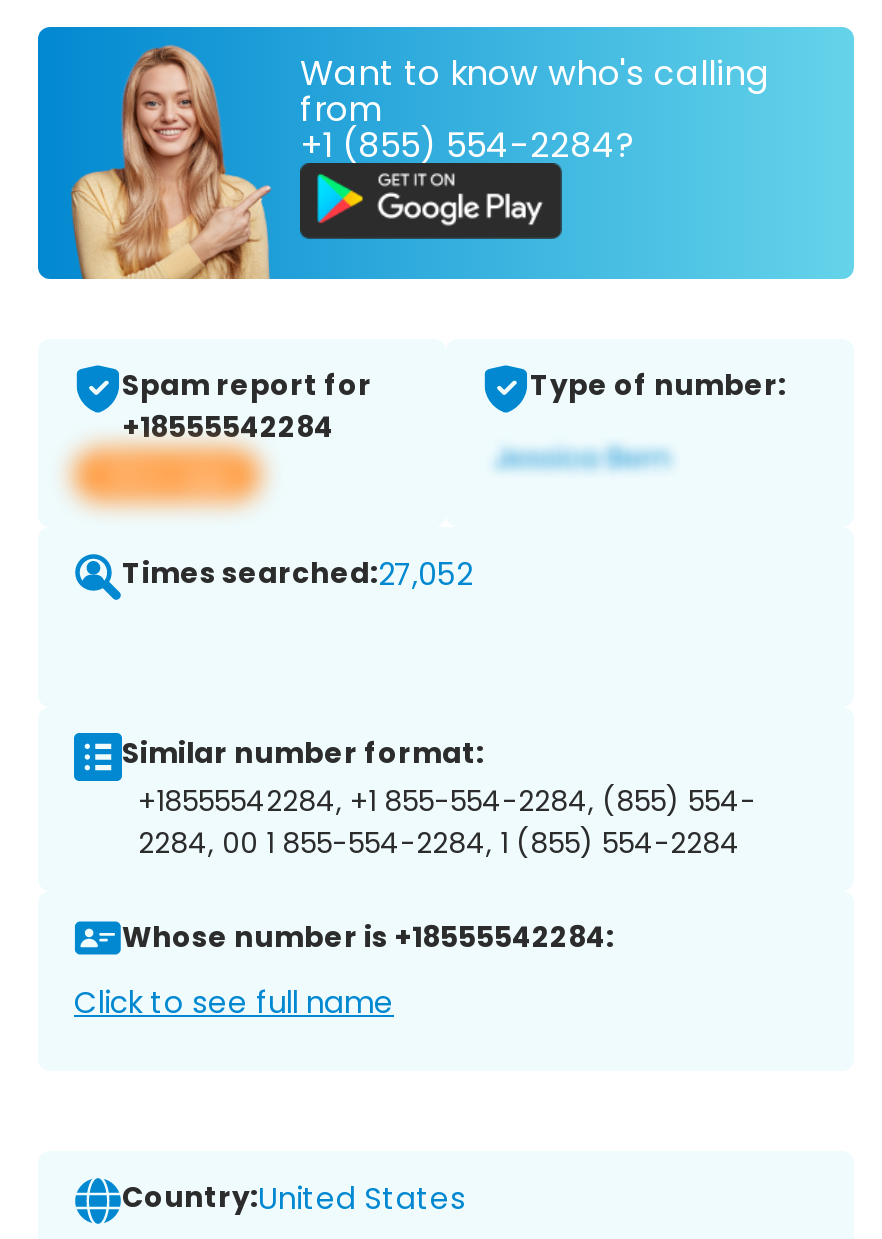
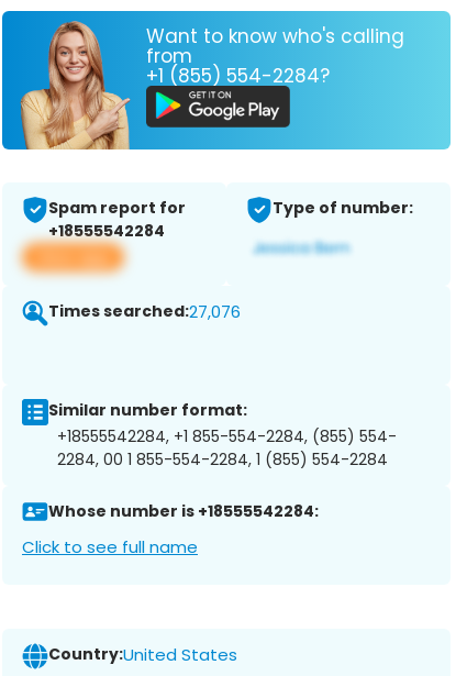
[122,553,472,595] Times searched:27,052 -> [48,300,241,323] Times searched:27,076

